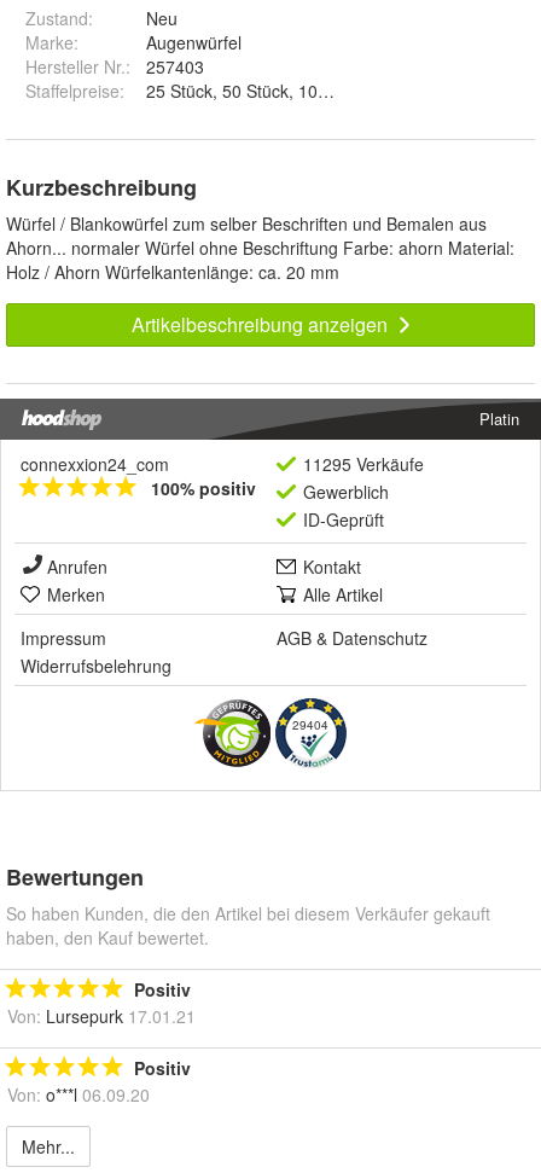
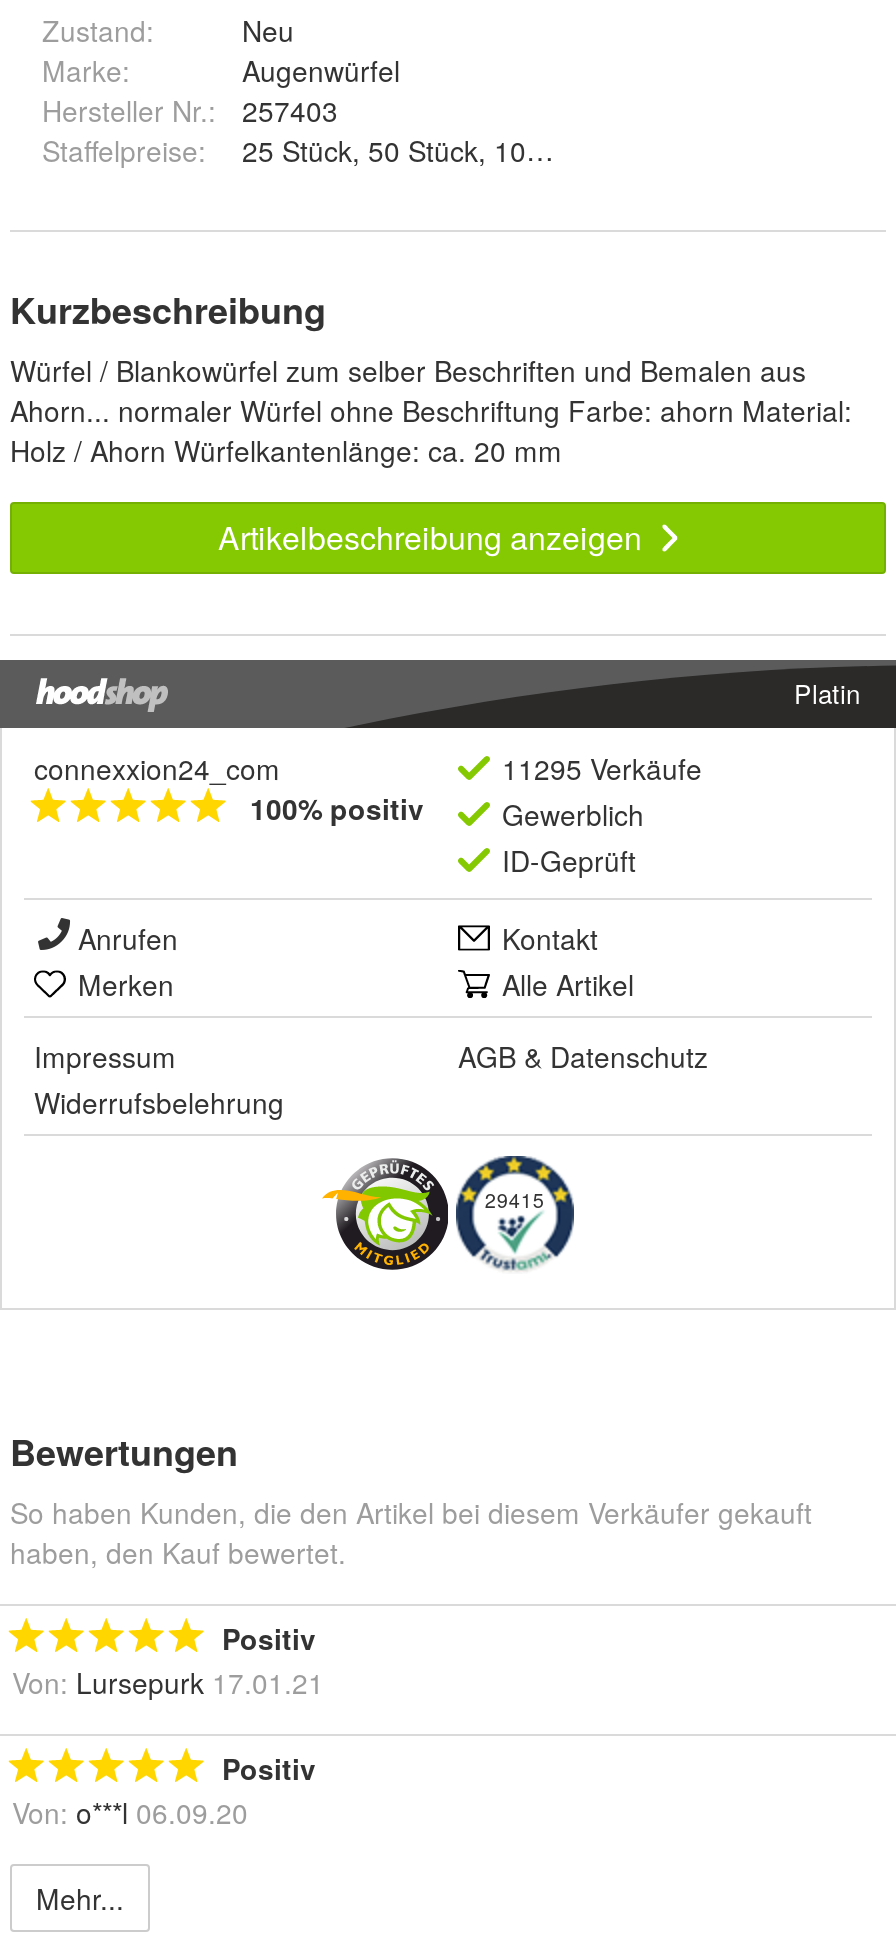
[293,716,329,733] 29404 -> [485,1185,545,1213] 29415

